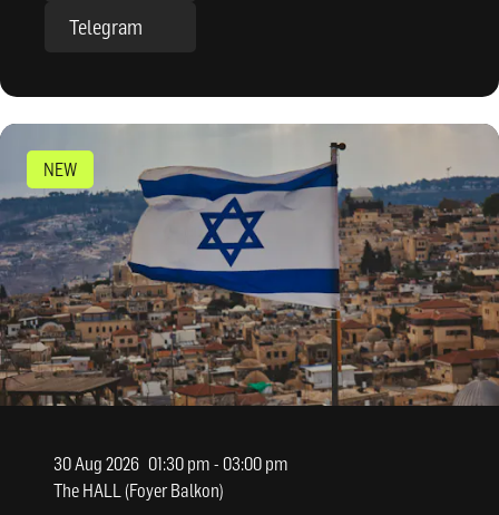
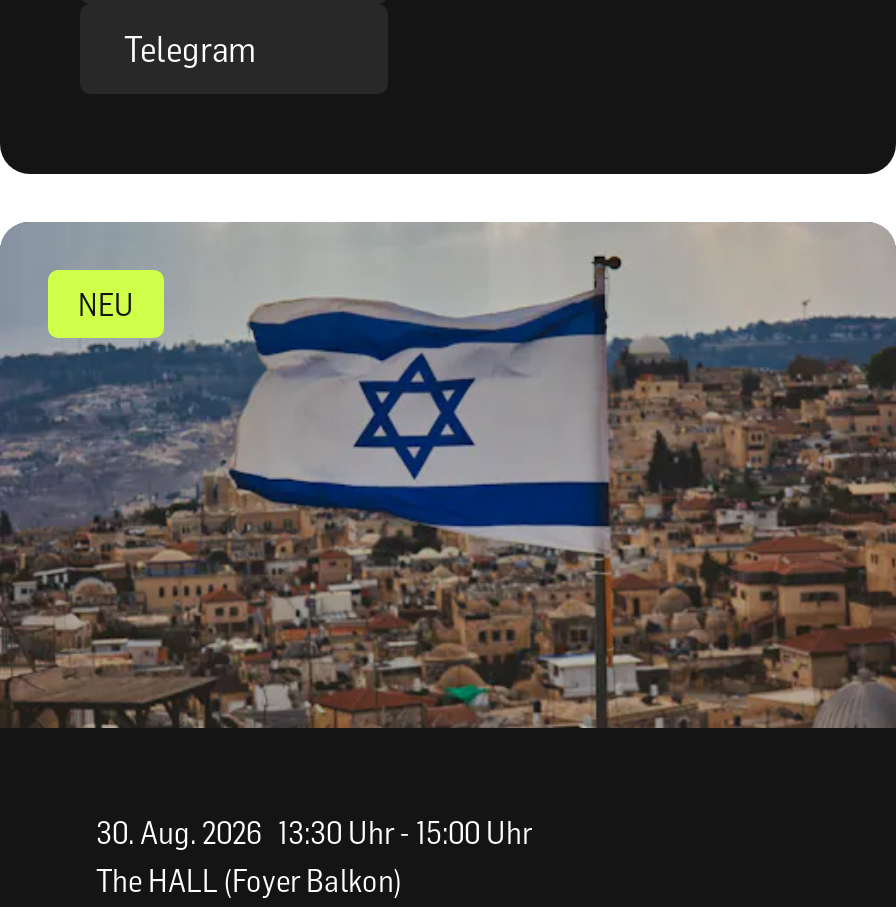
[43,158,77,181] NEW -> [78,284,134,324] NEU
[53,452,288,474] 30 Aug 2026 01:30 pm - 03:00 pm -> [96,811,532,851] 30. Aug. 2026 13:30 Uhr - 15:00 Uhr

